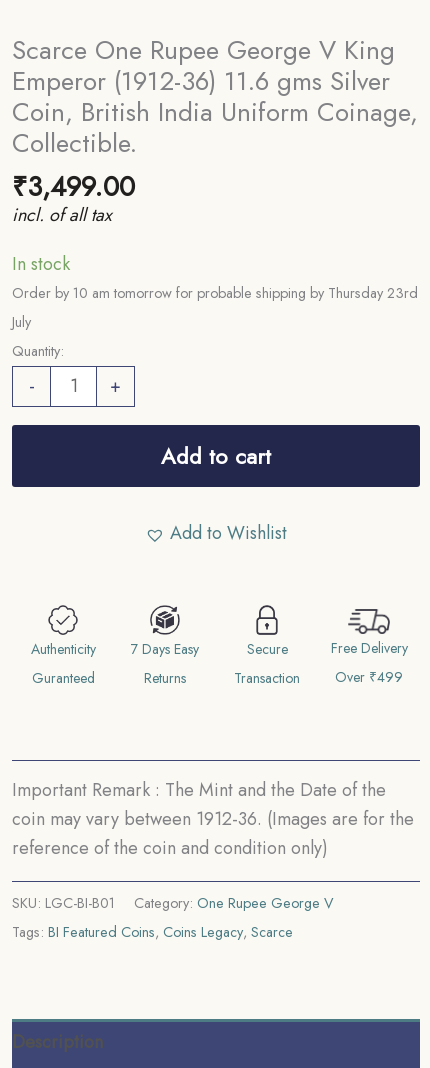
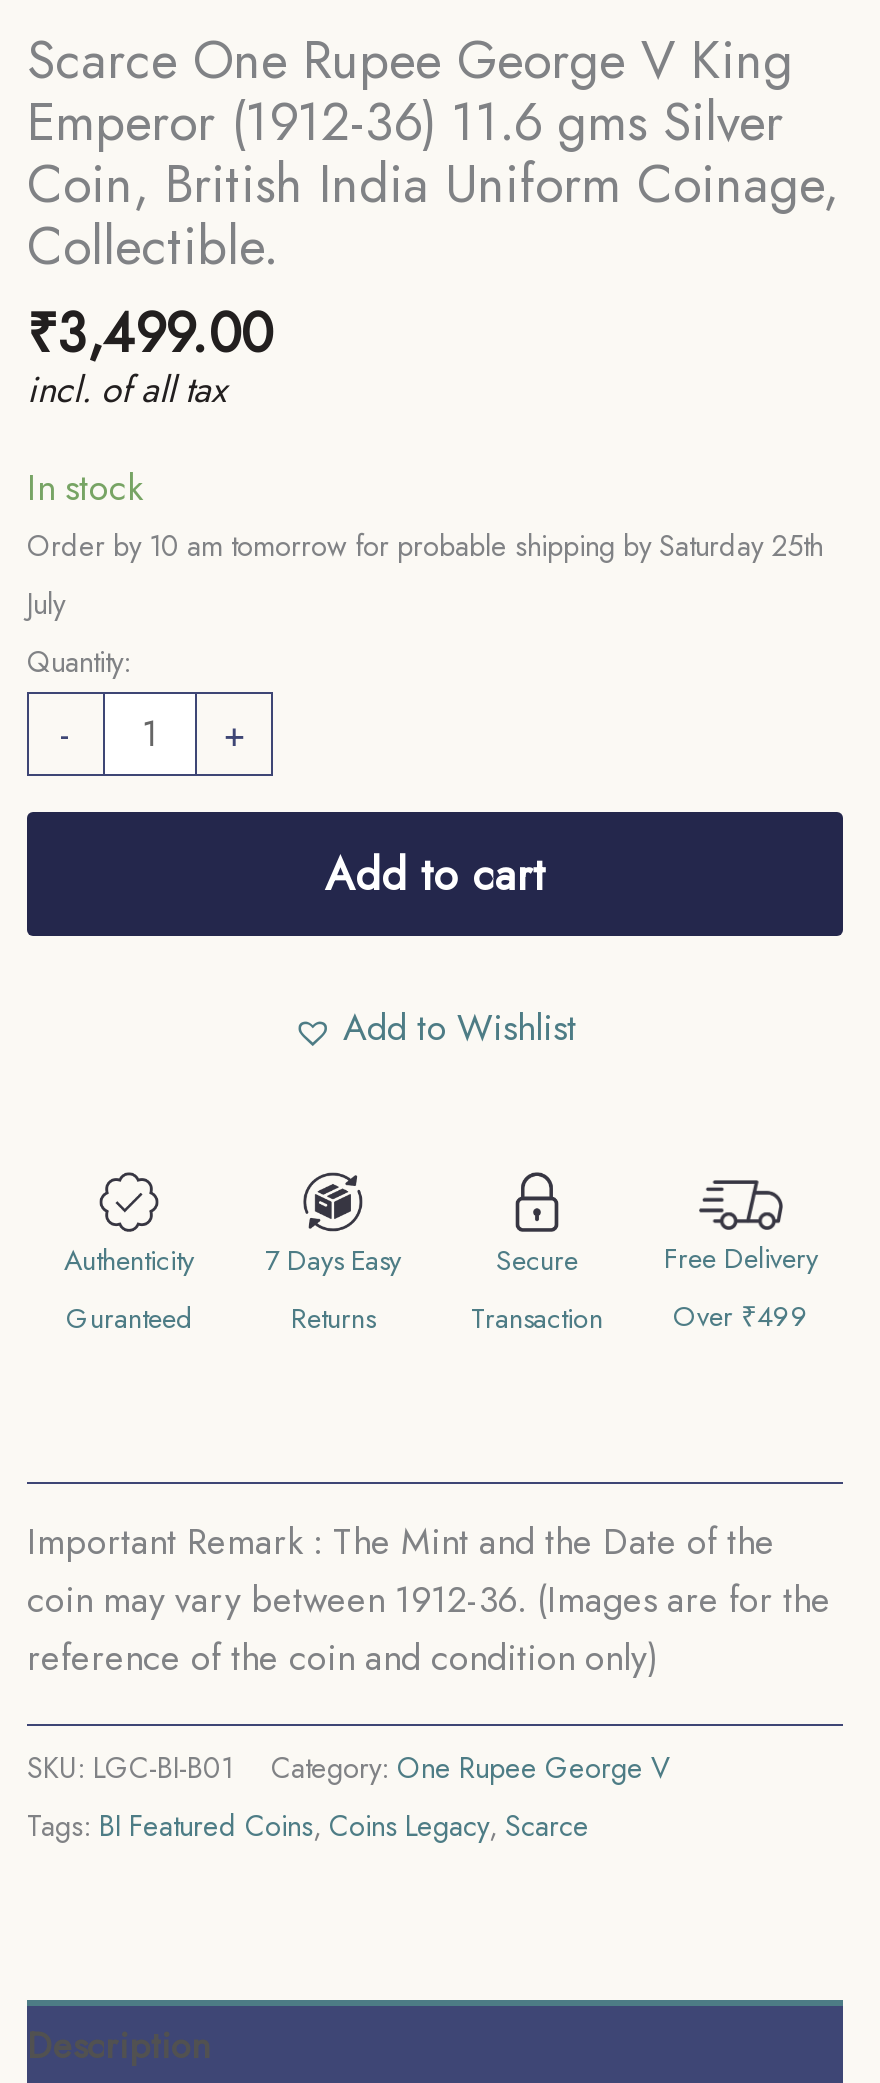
[12,282,418,302] Order by 10 am tomorrow for probable shipping by Thursday 23rd -> [27,526,823,566] Order by 10 am tomorrow for probable shipping by Saturday 25th

